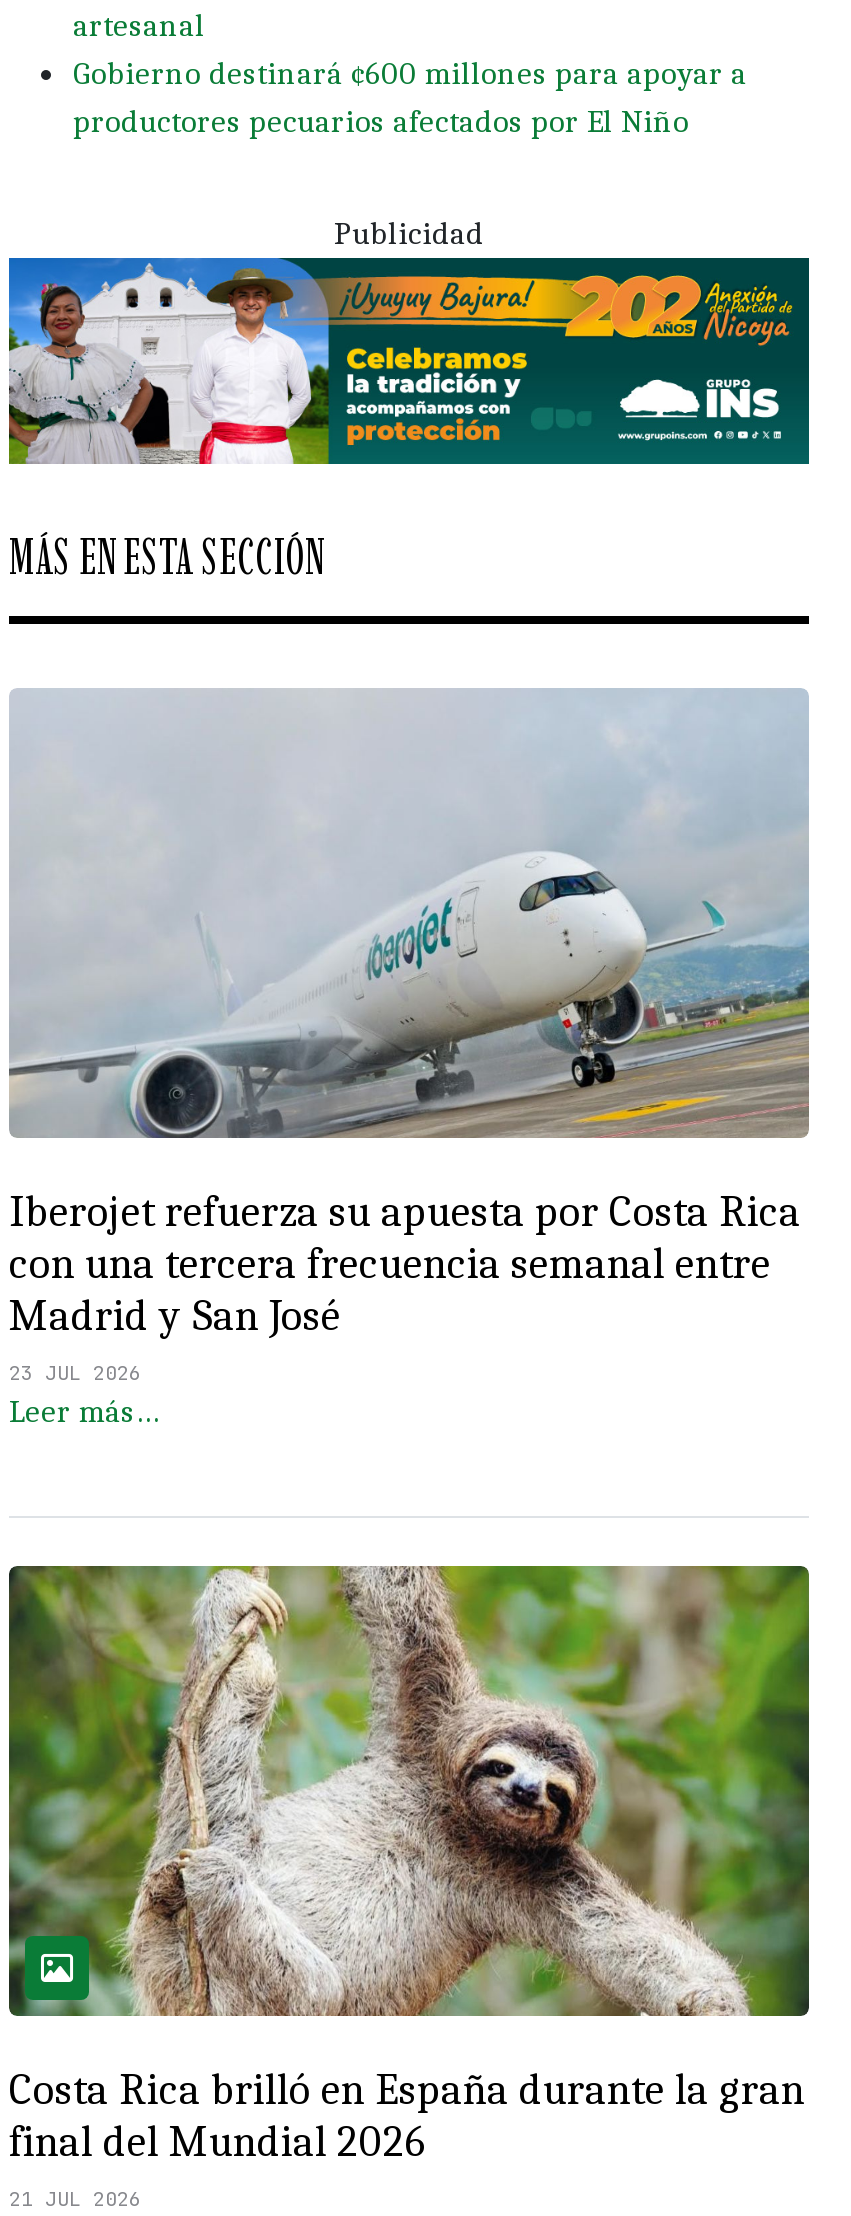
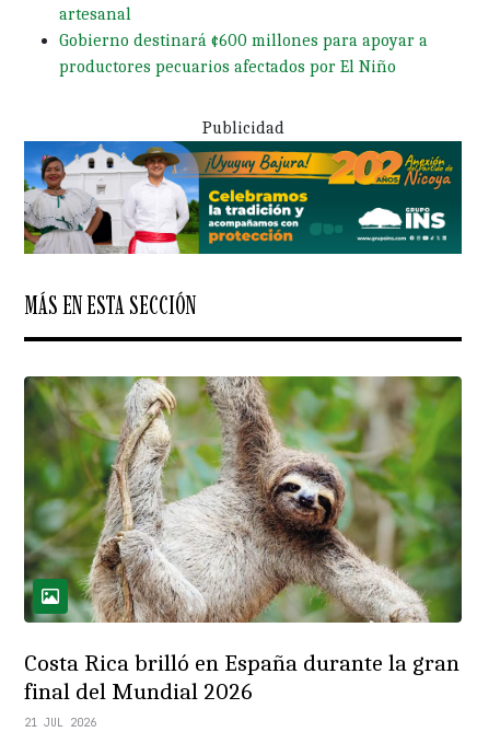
[9,688,811,1430] [image] | Iberojet refuerza su apuesta por Costa Rica | con una tercera frecuencia semanal entre | Madrid y San José | 23 JUL 2026 | Leer más… -> none

